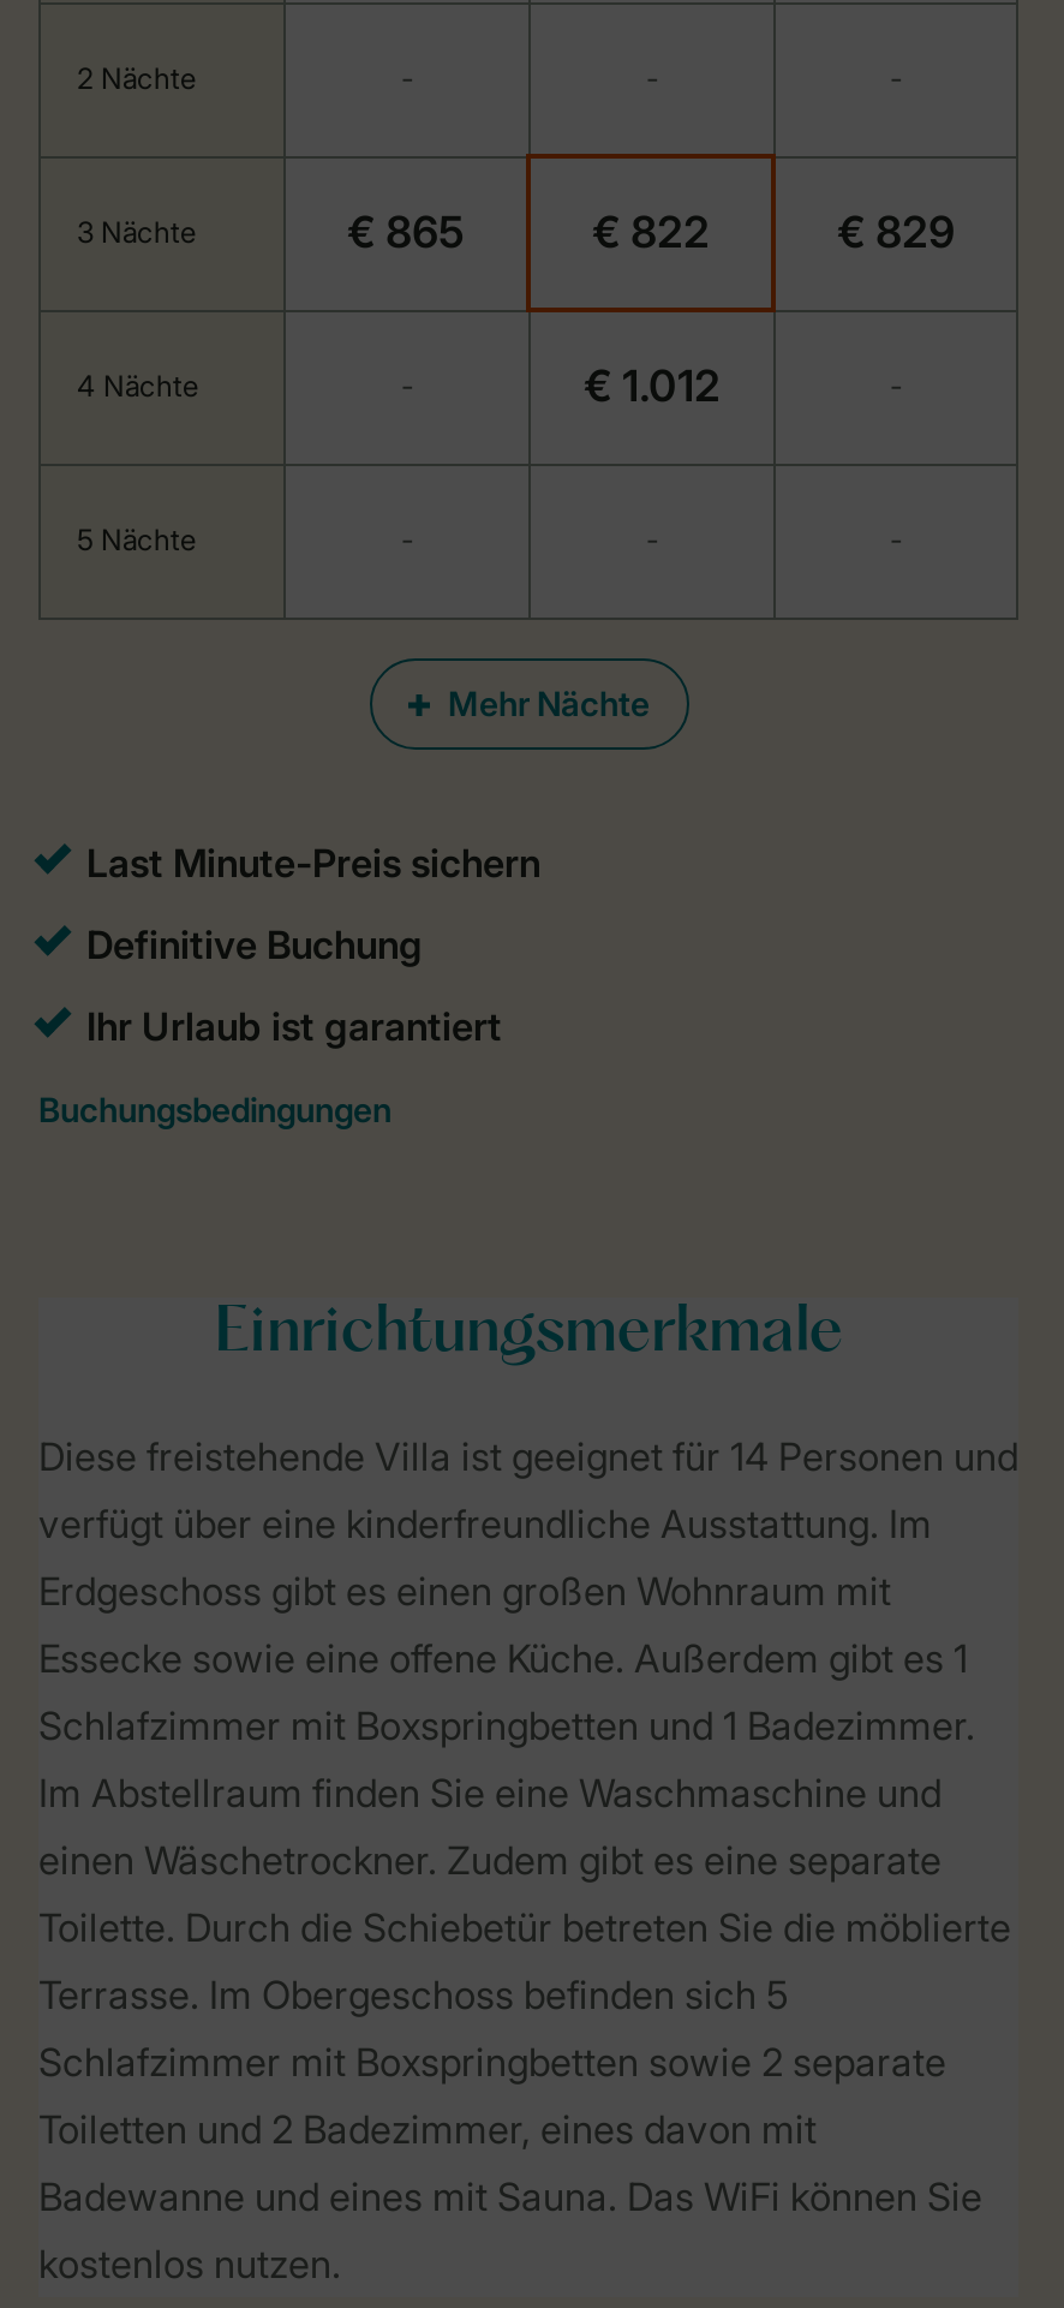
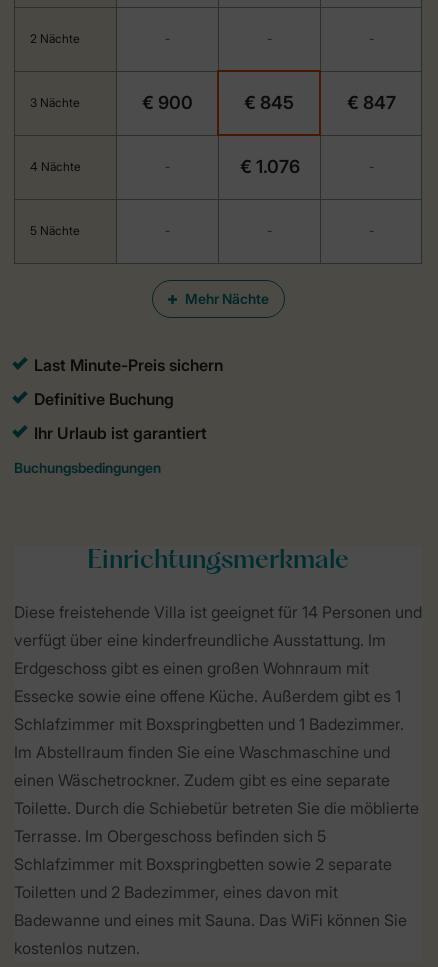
[347,207,465,257] € 865 -> [141,92,192,113] € 900
[592,207,710,257] € 822 -> [244,92,294,113] € 845
[837,207,955,257] € 829 -> [346,92,395,113] € 847
[584,360,721,411] € 1.012 -> [239,156,299,177] € 1.076

